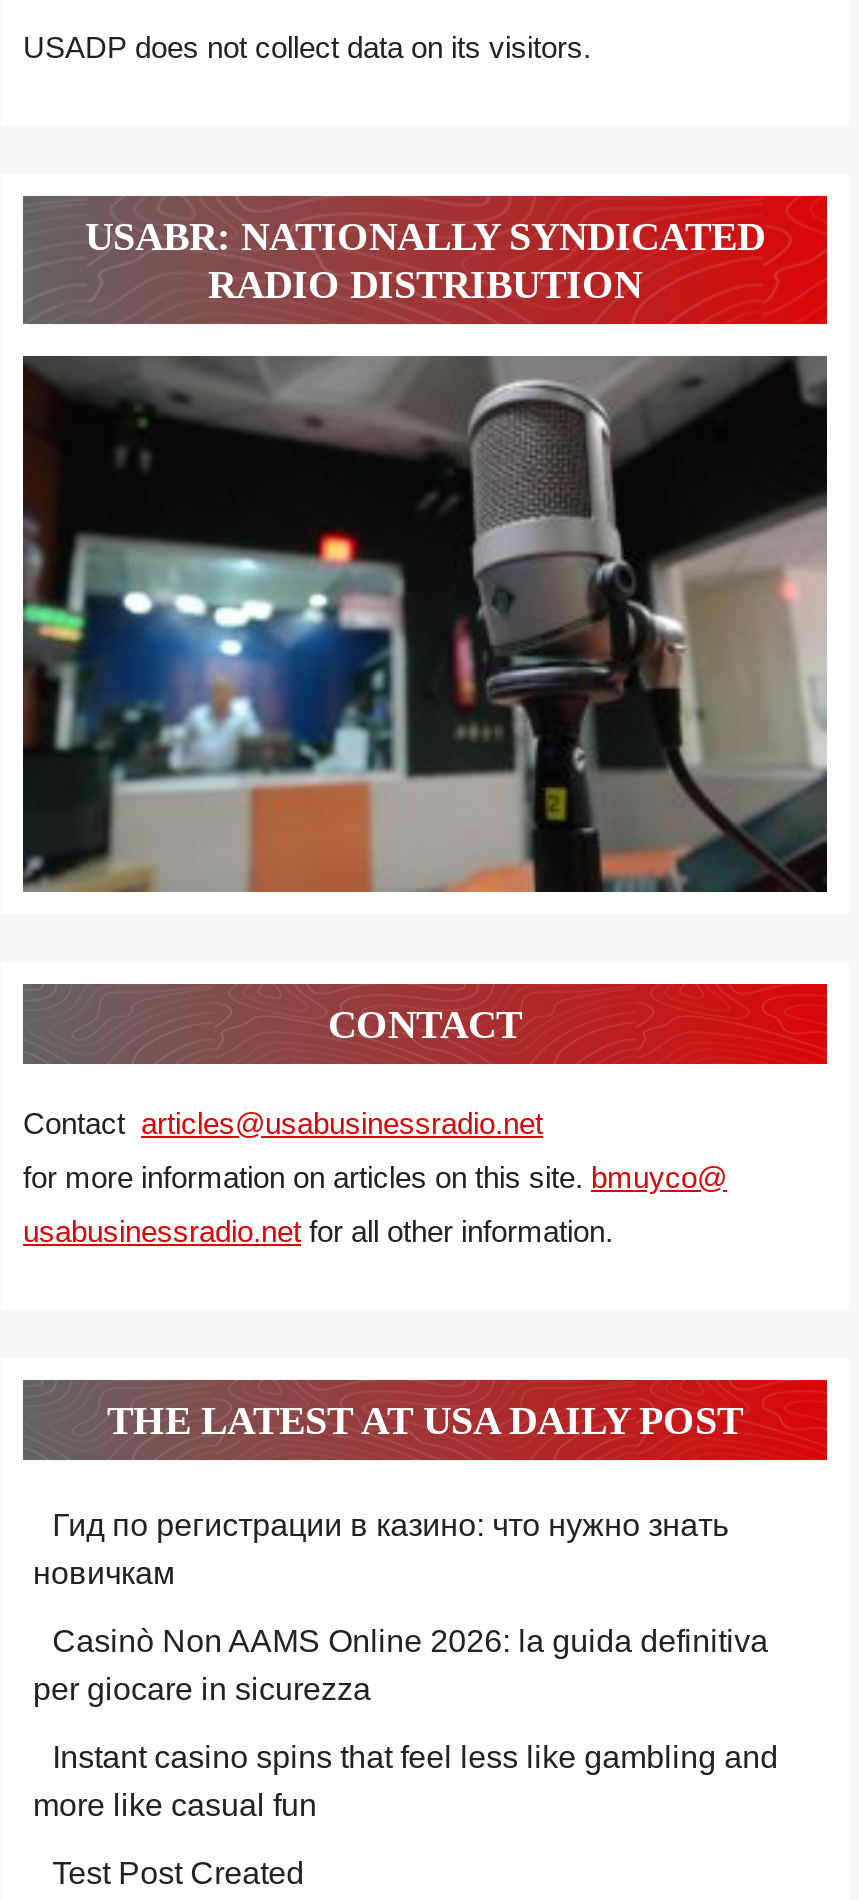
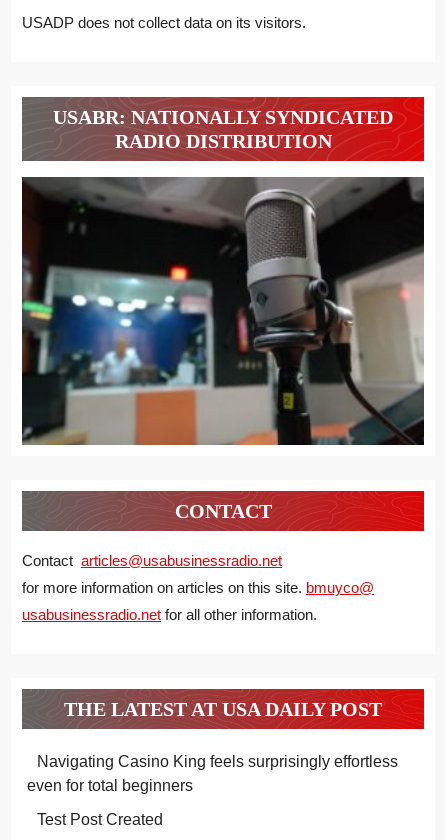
[33,1508,778,1822] Гид по регистрации в казино: что нужно знать | новичкам | Casinò Non AAMS Online 2026: la guida definitiva | per giocare in sicurezza | Instant casino spins that feel less like gambling and | more like casual fun -> [27,753,398,794] Navigating Casino King feels surprisingly effortless | even for total beginners

